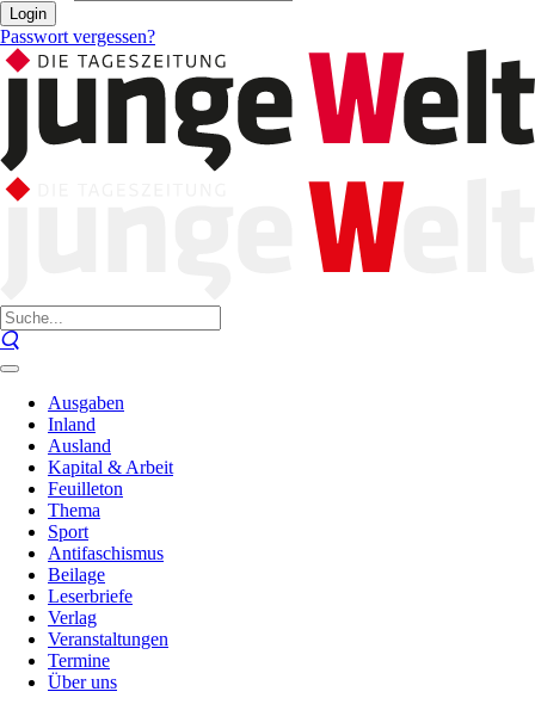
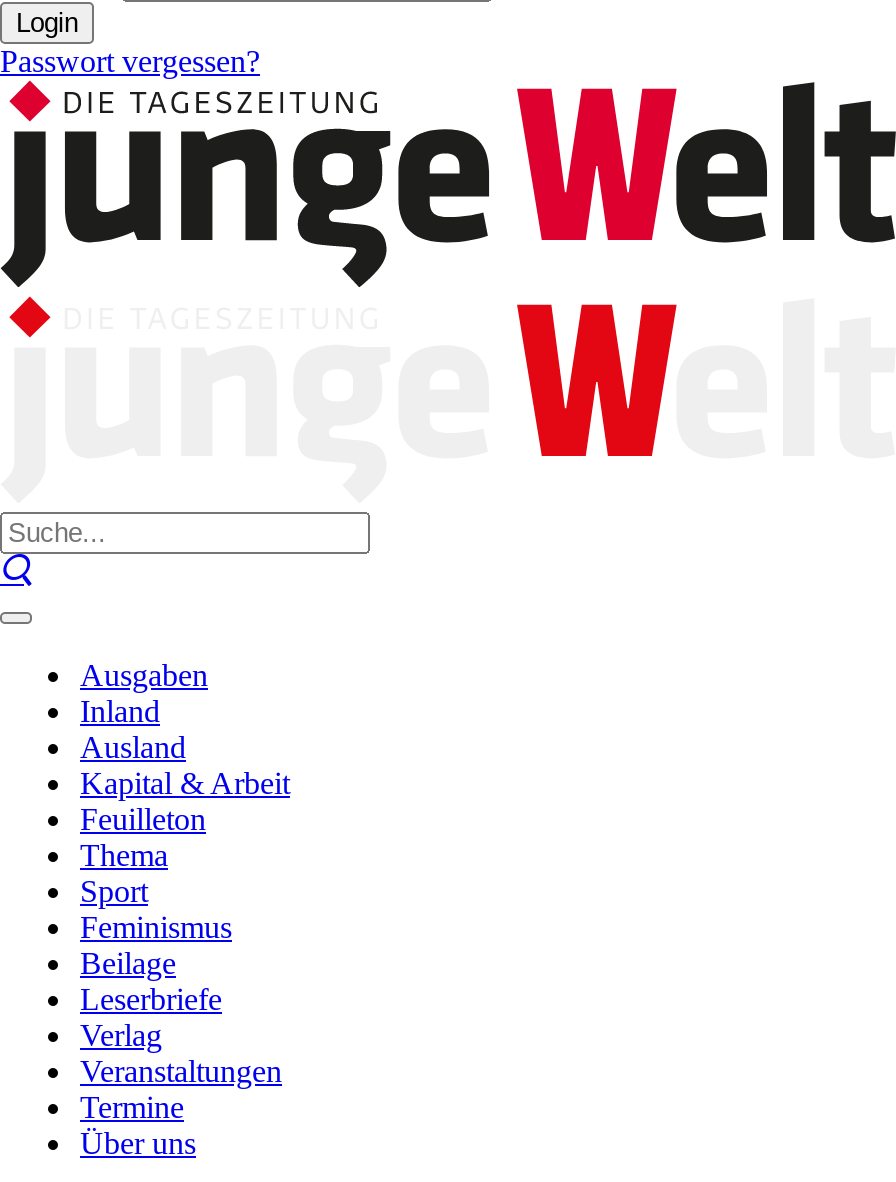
[48,543,164,563] Antifaschismus -> [80,910,232,944] Feminismus

